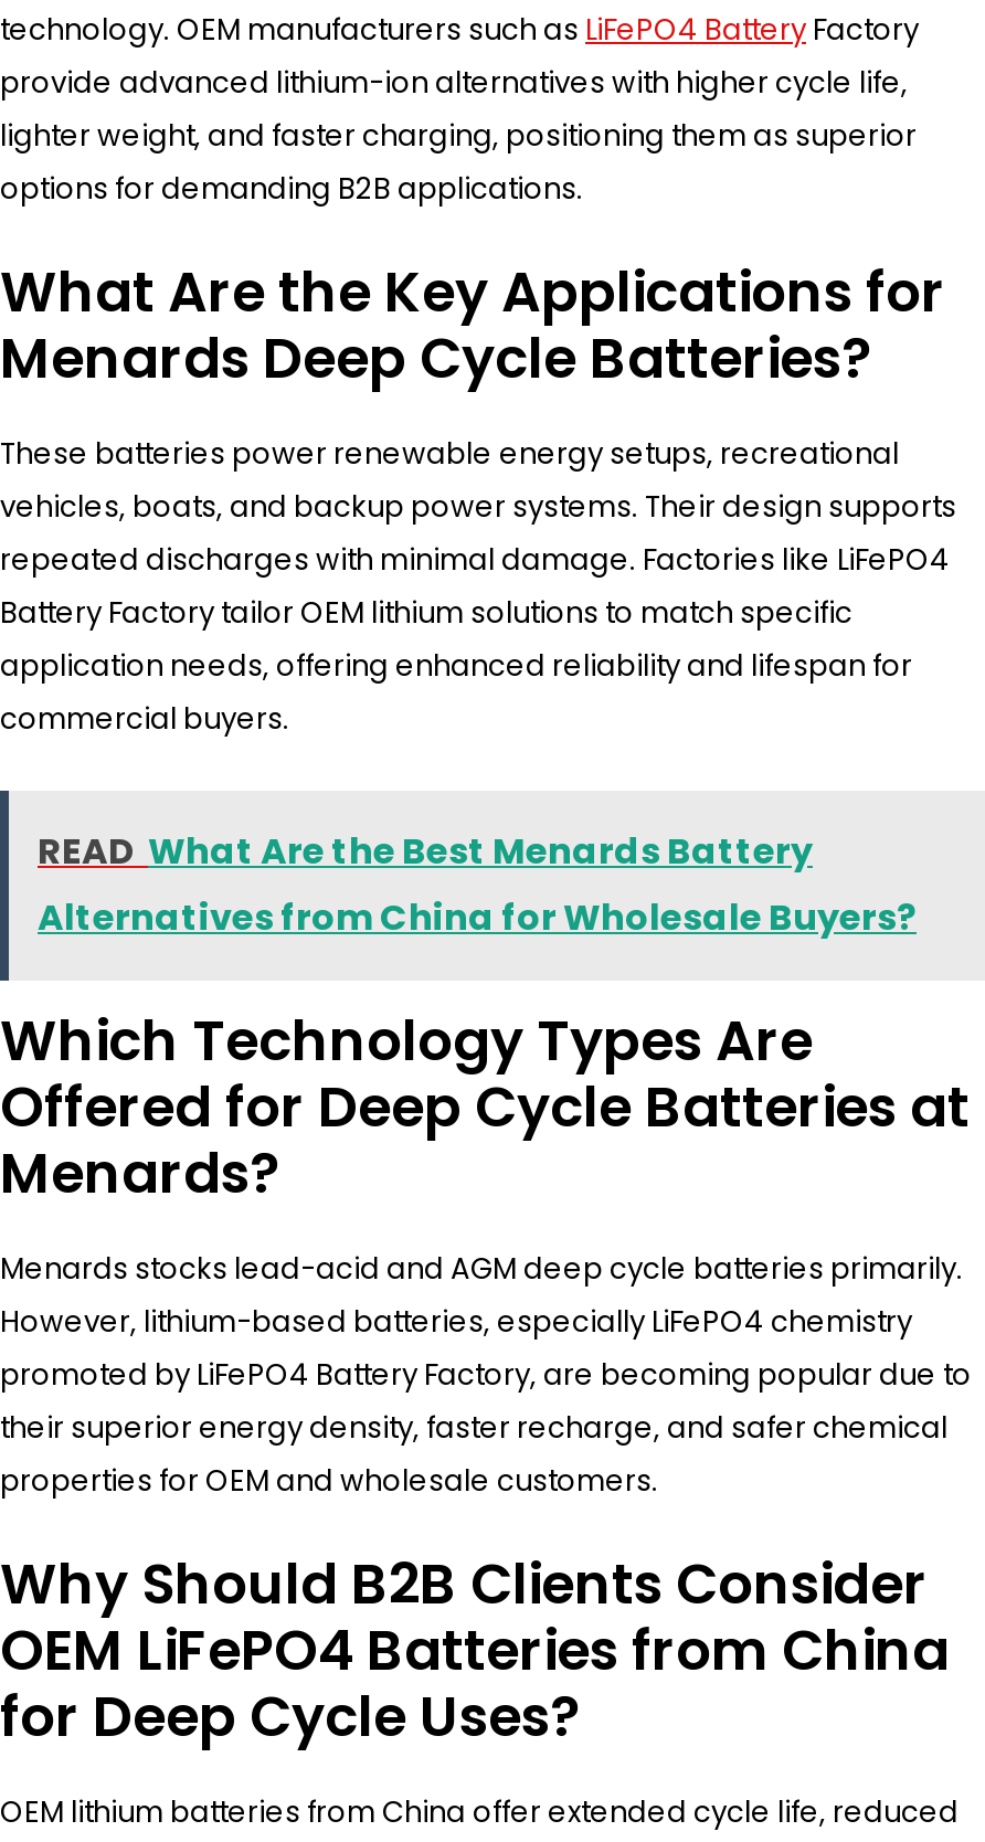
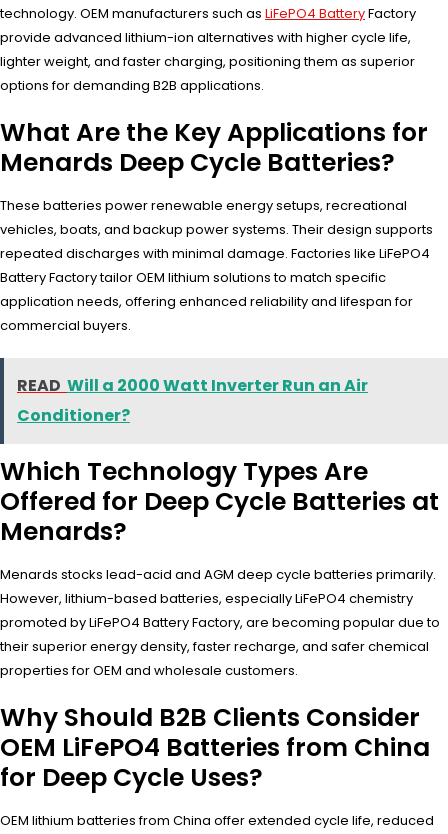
[38,826,917,943] READ What Are the Best Menards Battery | Alternatives from China for Wholesale Buyers? -> [17,374,368,427] READ Will a 2000 Watt Inverter Run an Air | Conditioner?

